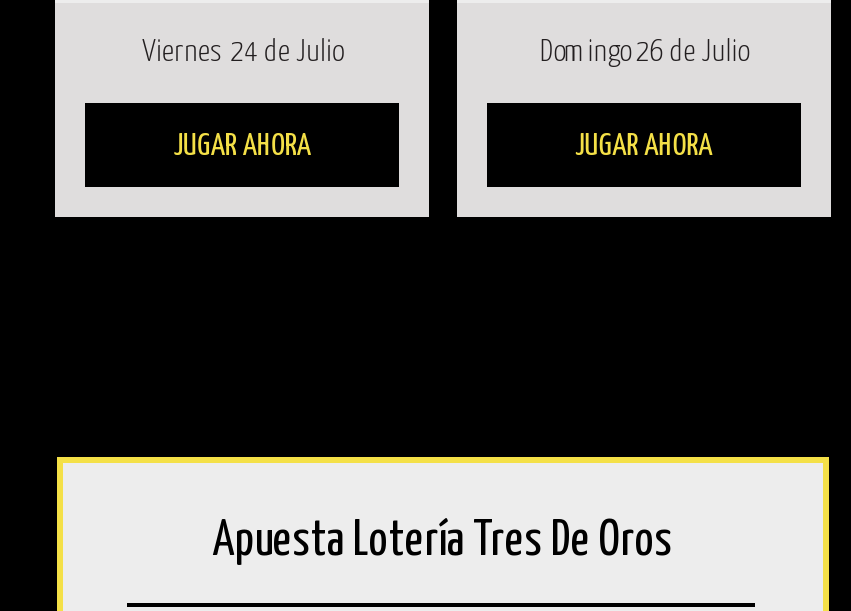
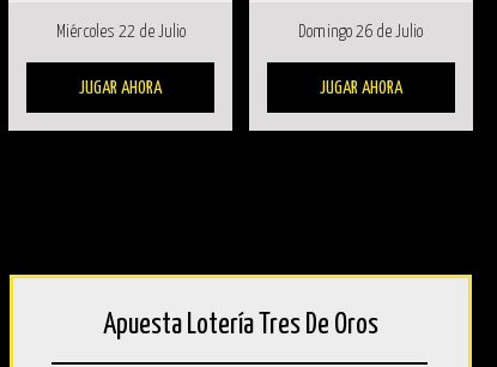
[142,37,342,67] Viernes 24 de Julio -> [56,23,185,41] Miércoles 22 de Julio

